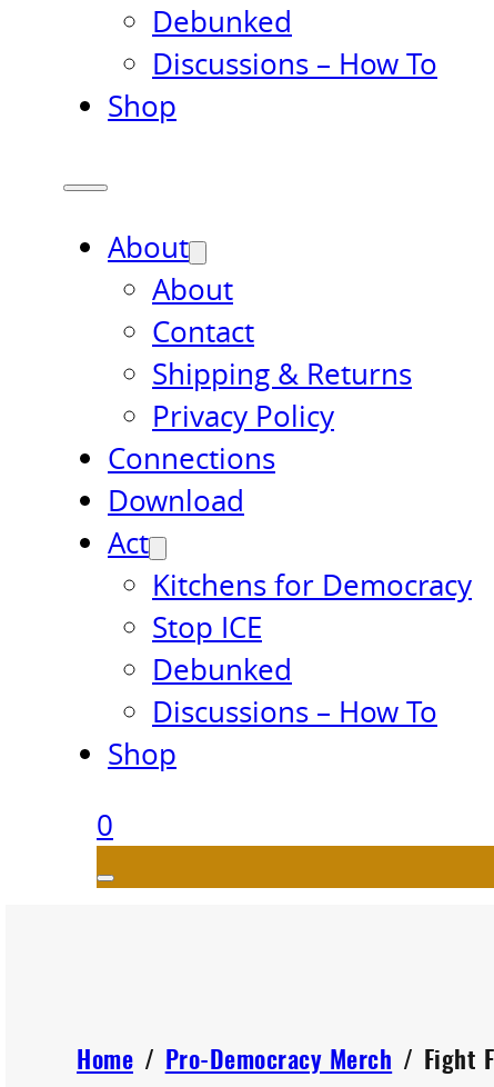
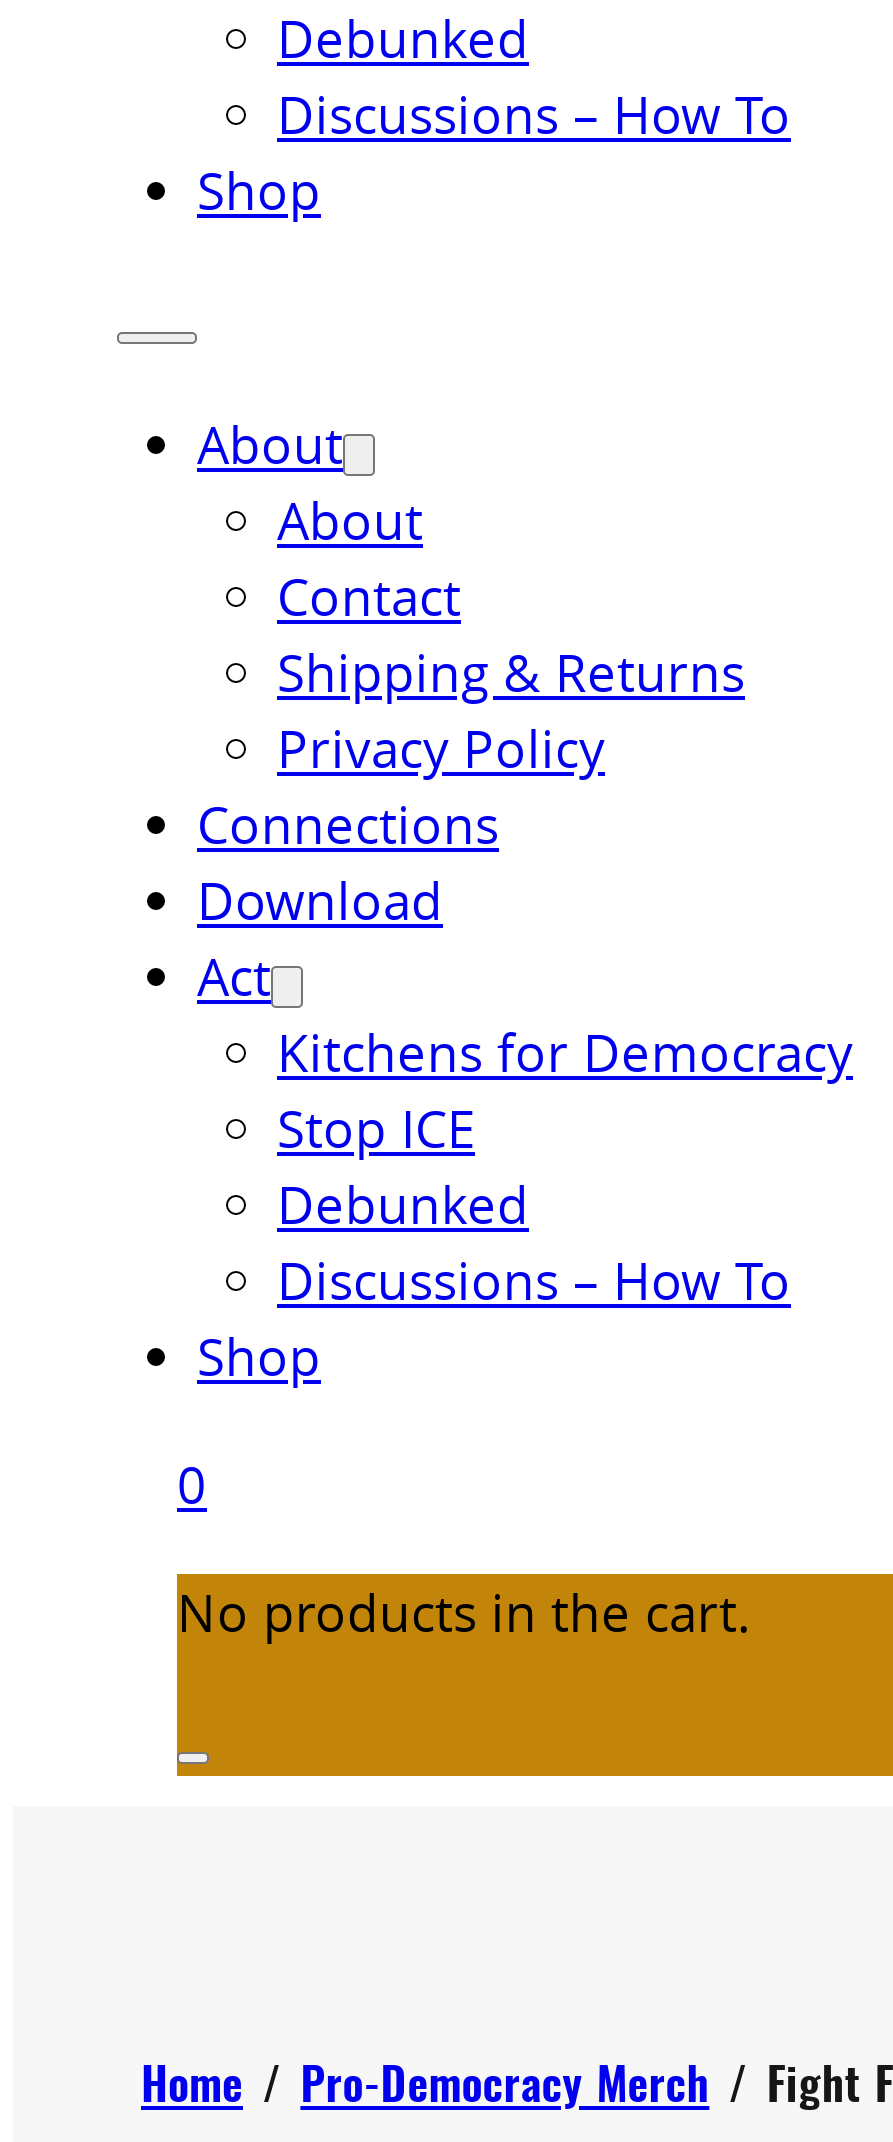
none -> [177,1577,751,1645] No products in the cart.

